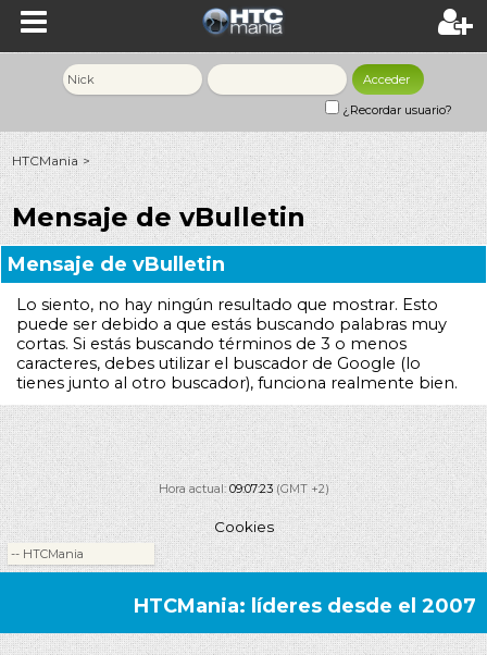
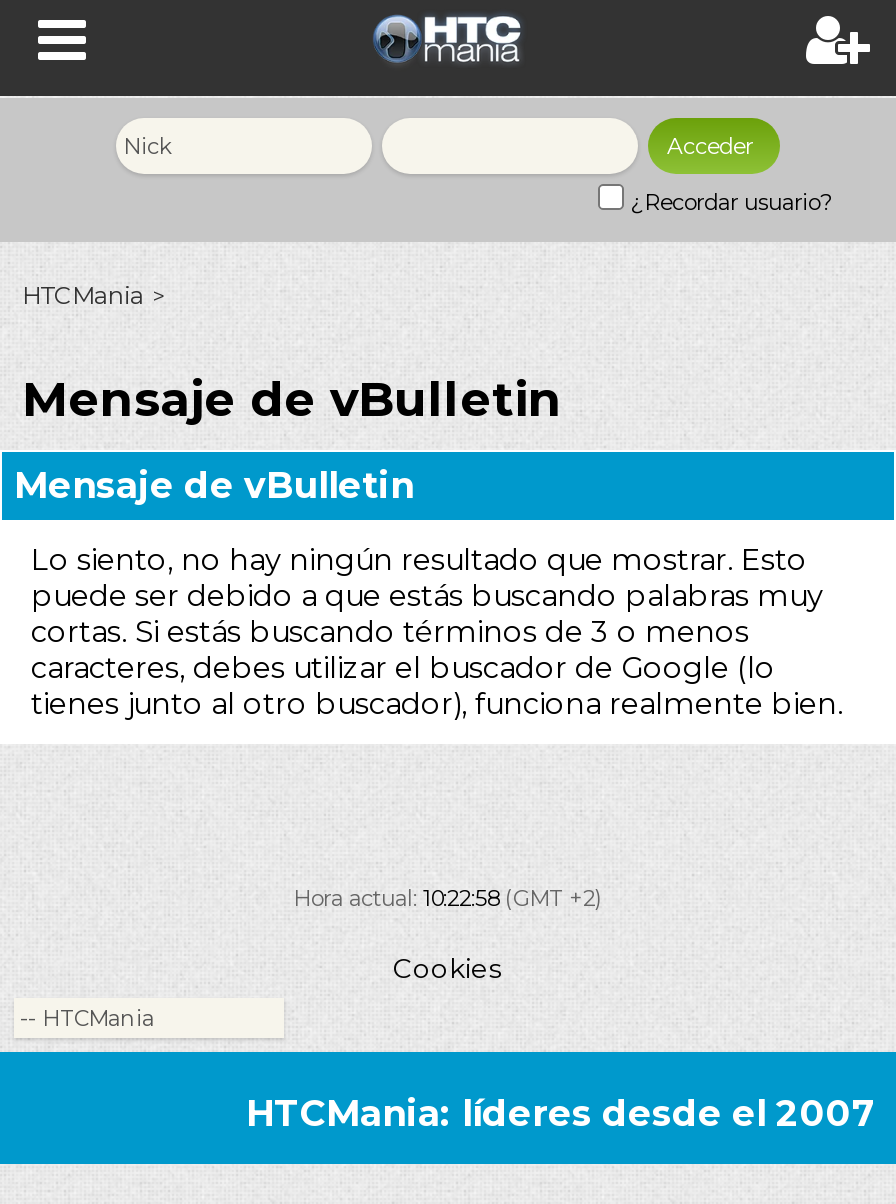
[158,481,329,496] Hora actual: 09:07:23 (GMT +2) -> [293,884,603,912] Hora actual: 10:22:58 (GMT +2)

